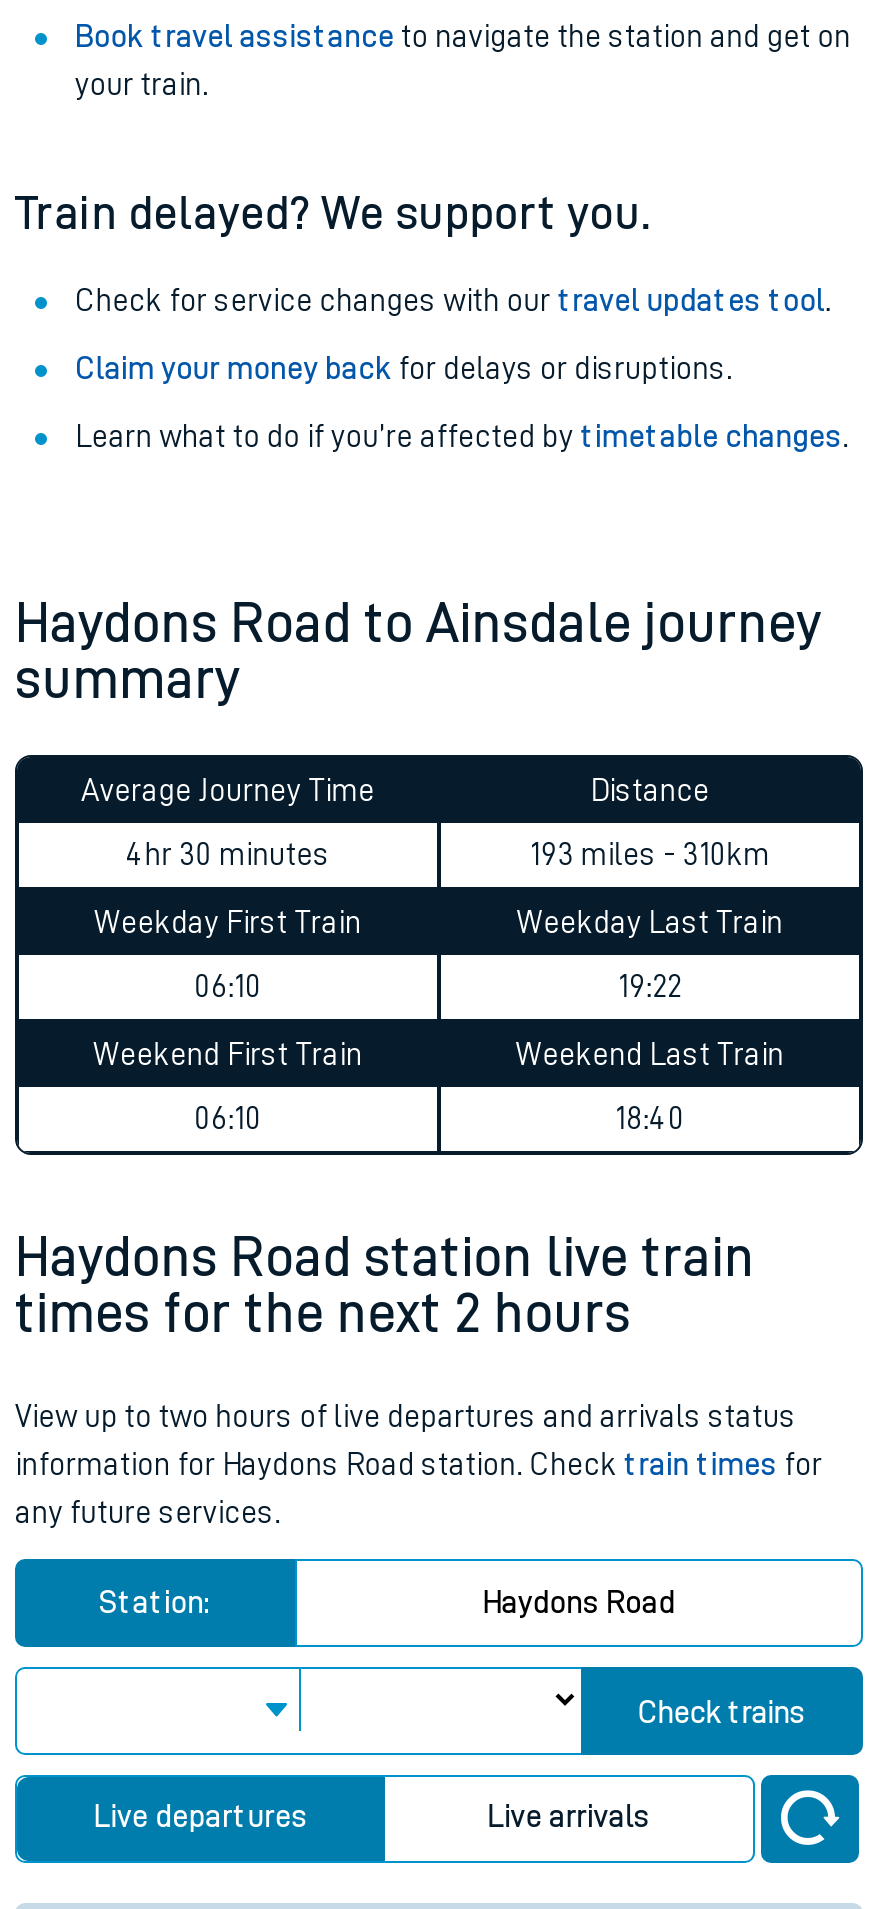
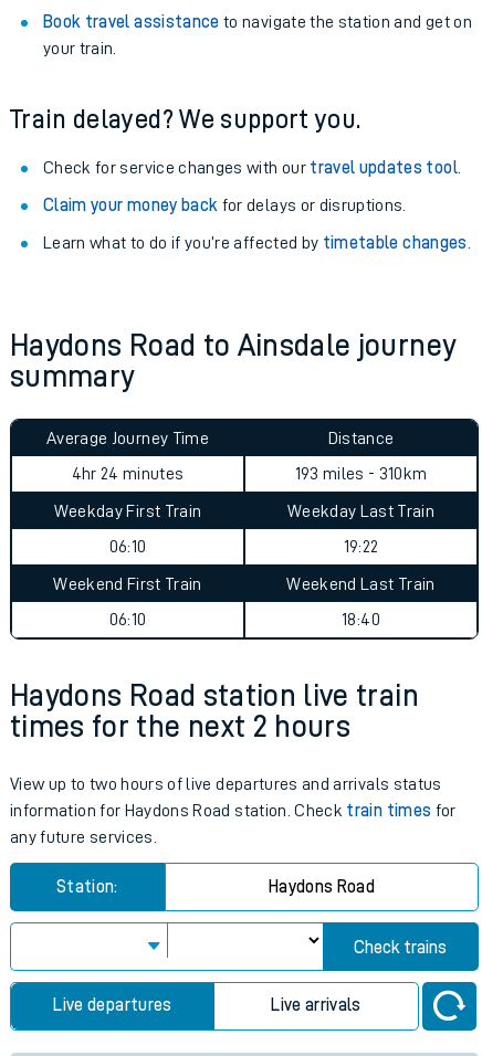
[126,839,330,871] 4hr 30 minutes -> [71,465,184,483] 4hr 24 minutes

